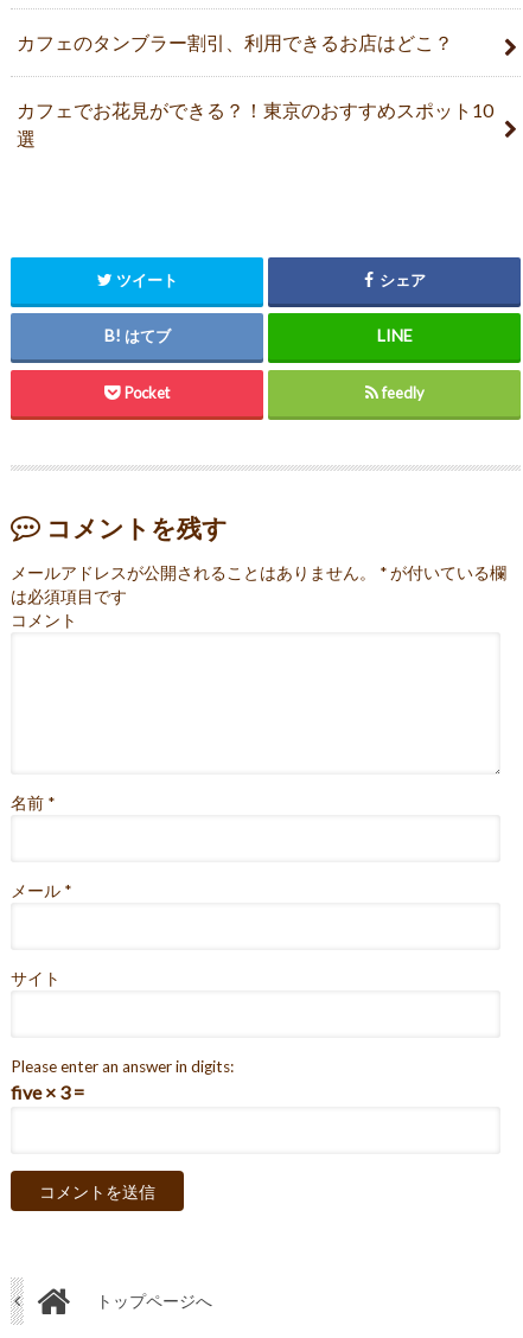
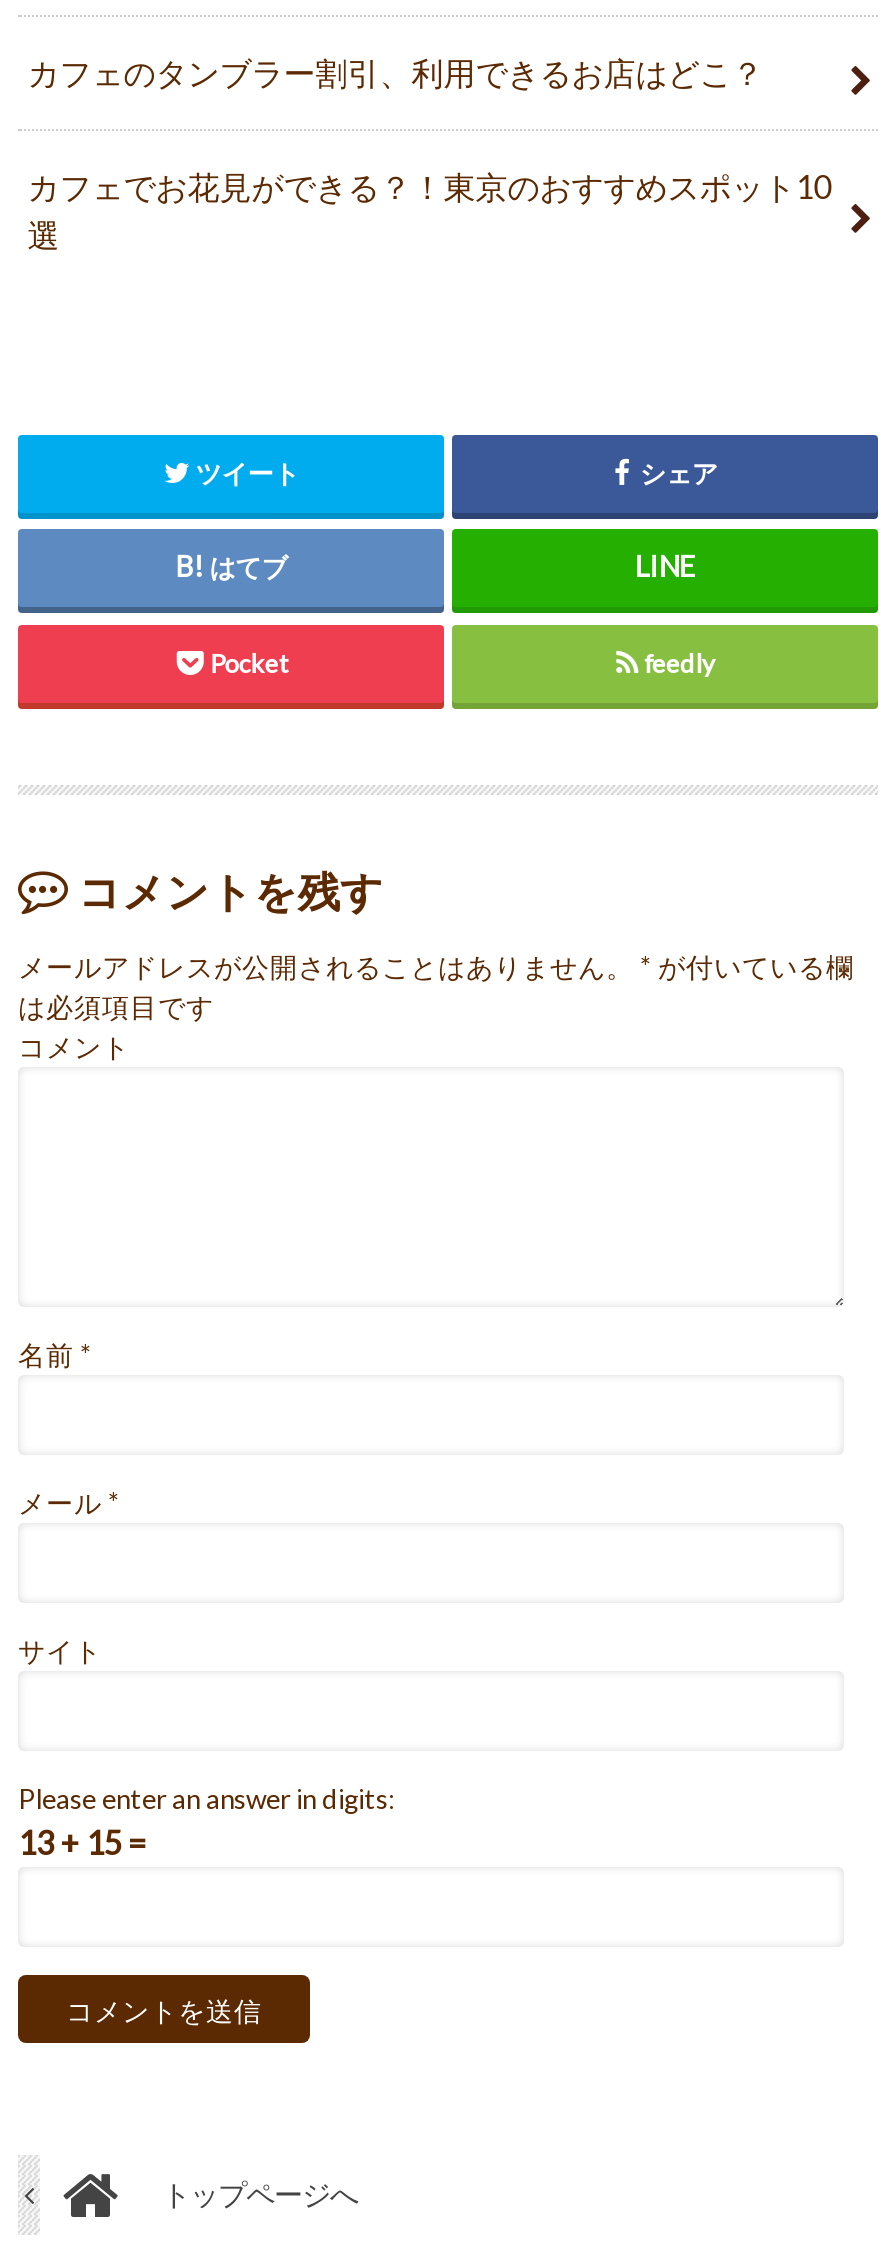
[11,1081,84,1103] five × 3 = -> [18,1824,146,1862] 13 + 15 =

